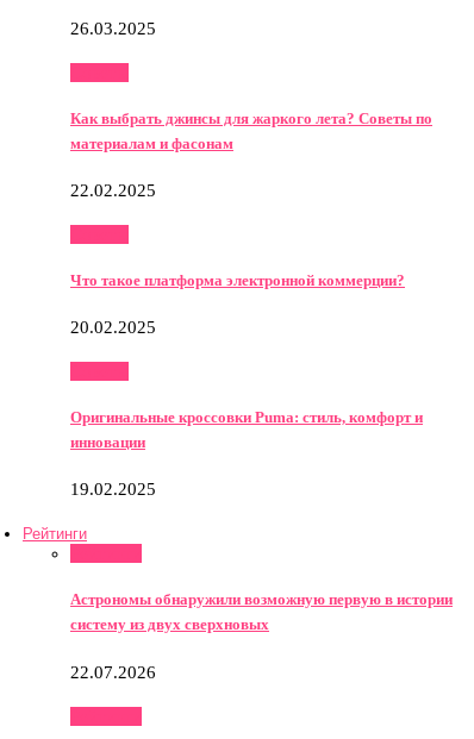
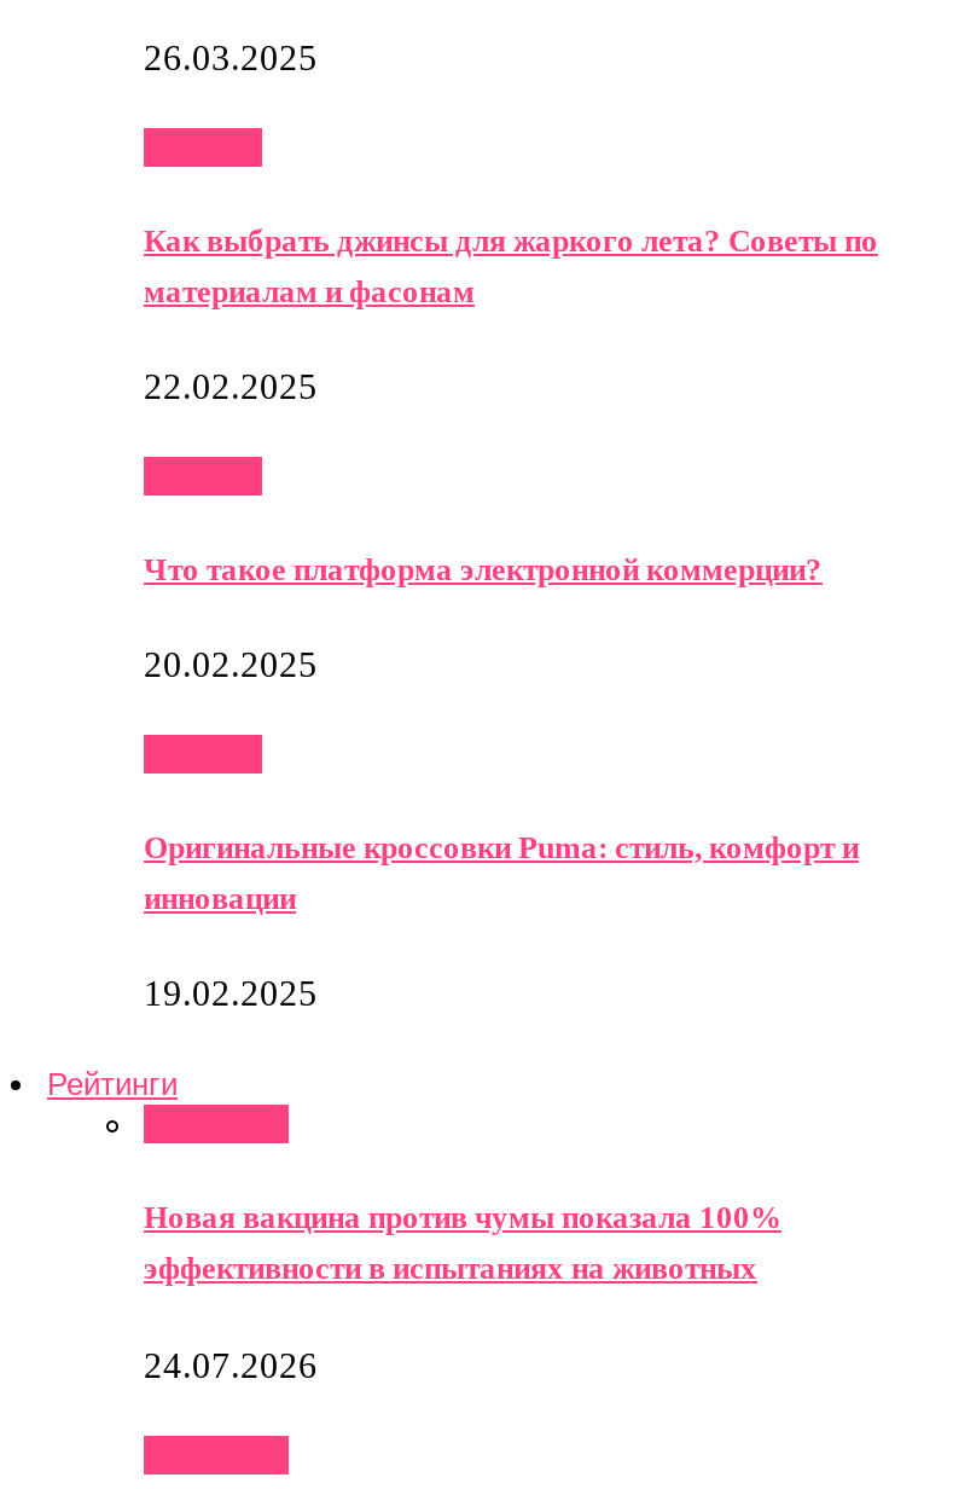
[70,590,453,633] Астрономы обнаружили возможную первую в истории | систему из двух сверхновых -> [144,1199,781,1286] Новая вакцина против чумы показала 100% | эффективности в испытаниях на животных
[70,662,156,681] 22.07.2026 -> [144,1345,318,1384] 24.07.2026

